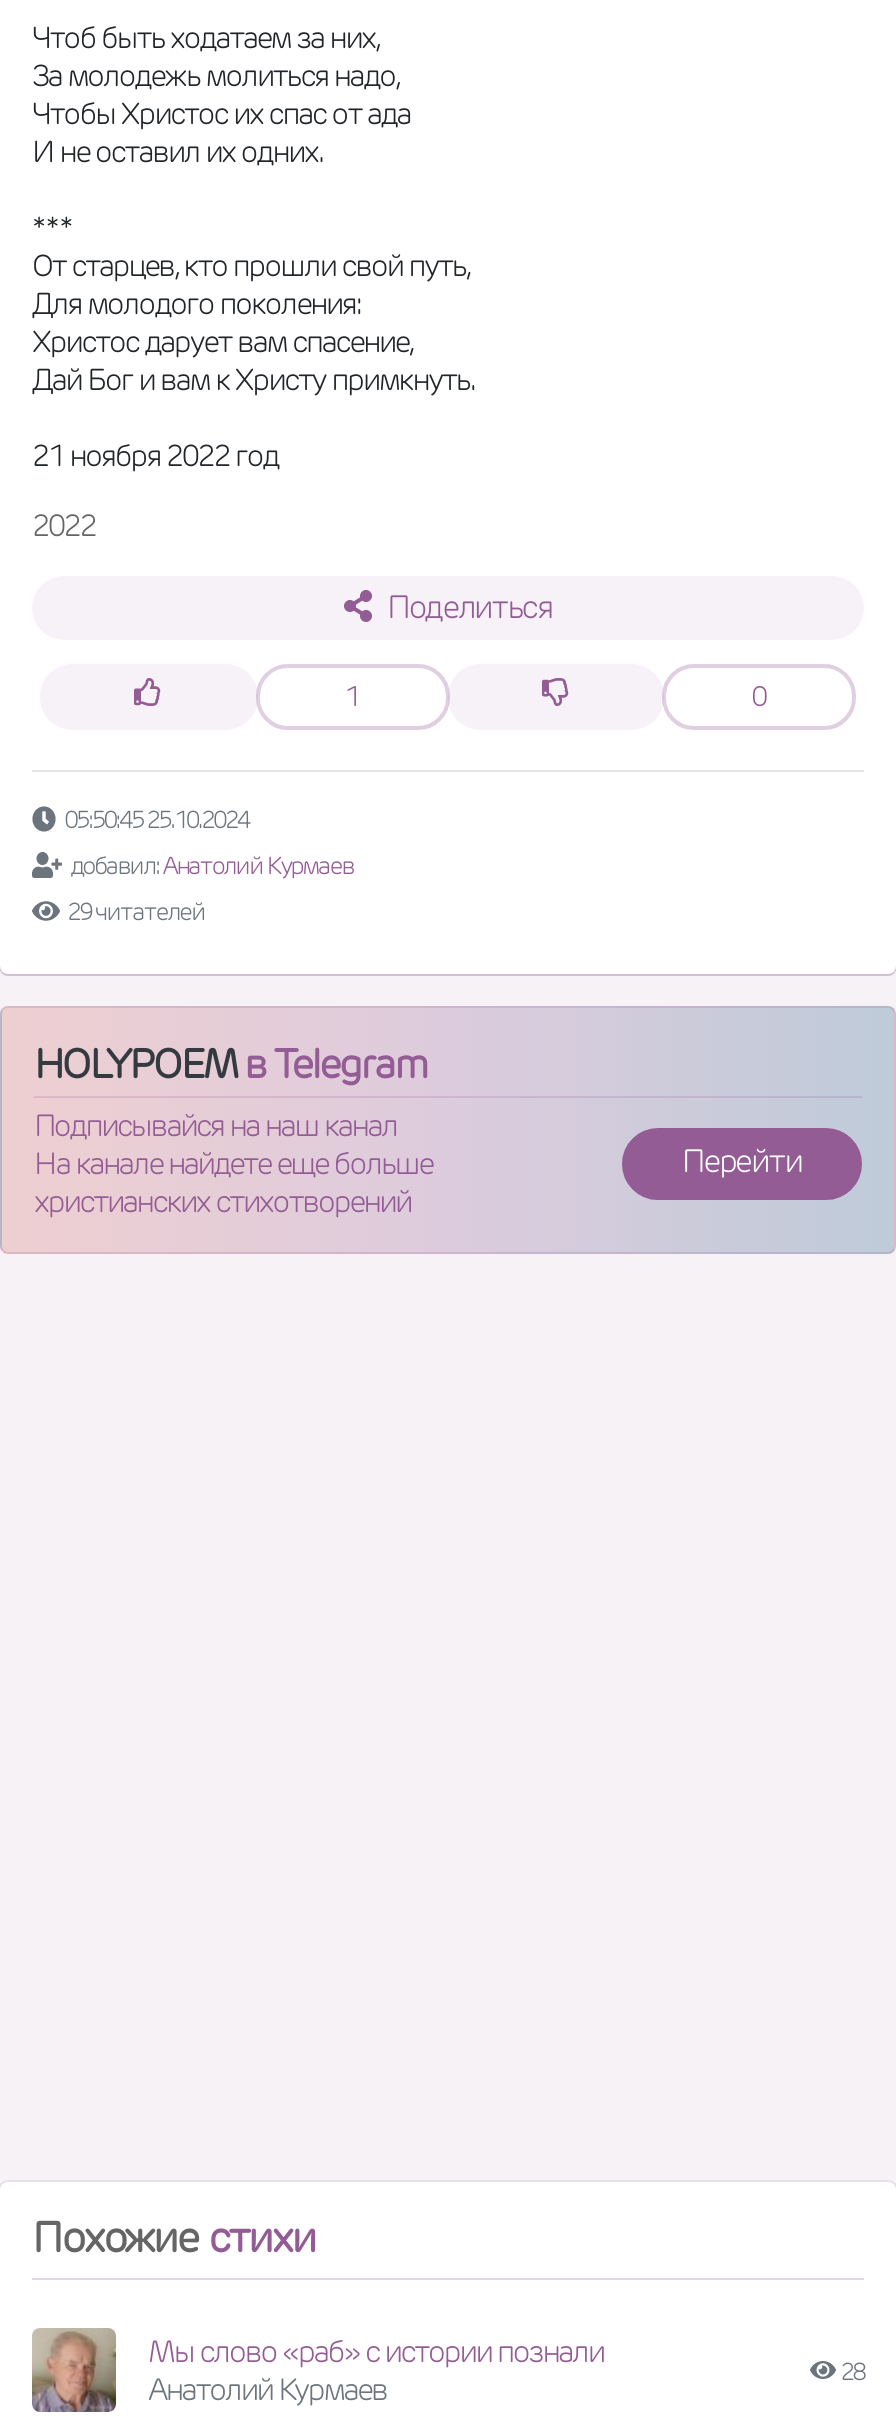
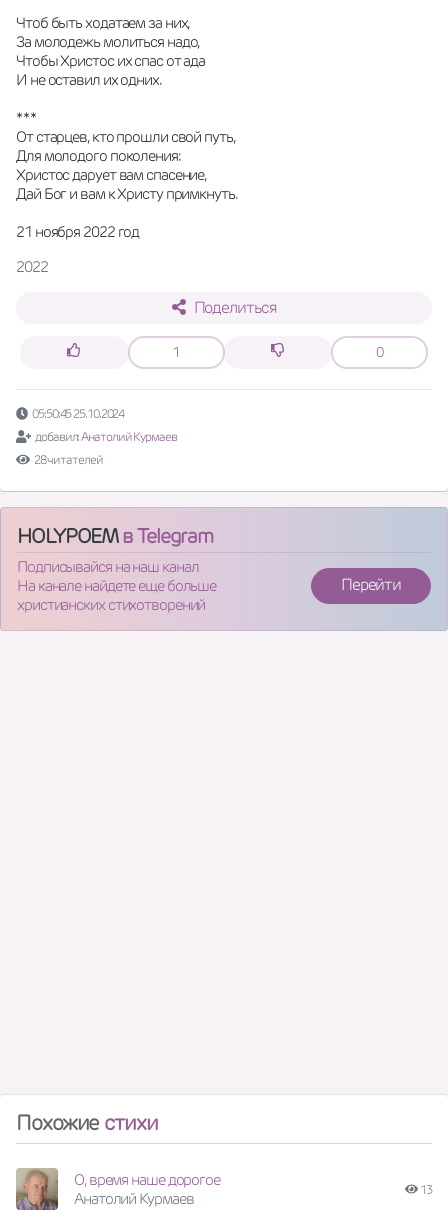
[67,896,205,926] 29 читателей -> [34,452,102,467] 28 читателей
[148,2332,604,2370] Мы слово «раб» с истории познали -> [74,1170,220,1189] О, время наше дорогое
[837,2355,864,2385] 28 -> [418,1181,432,1196] 13

